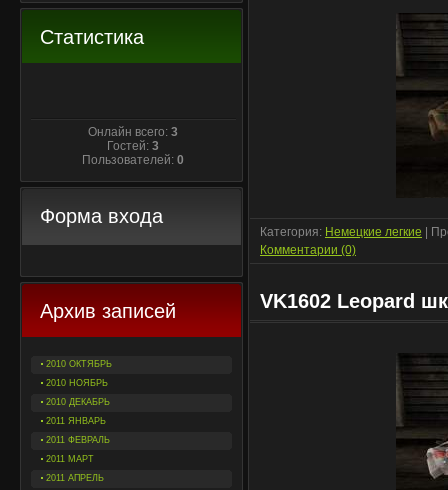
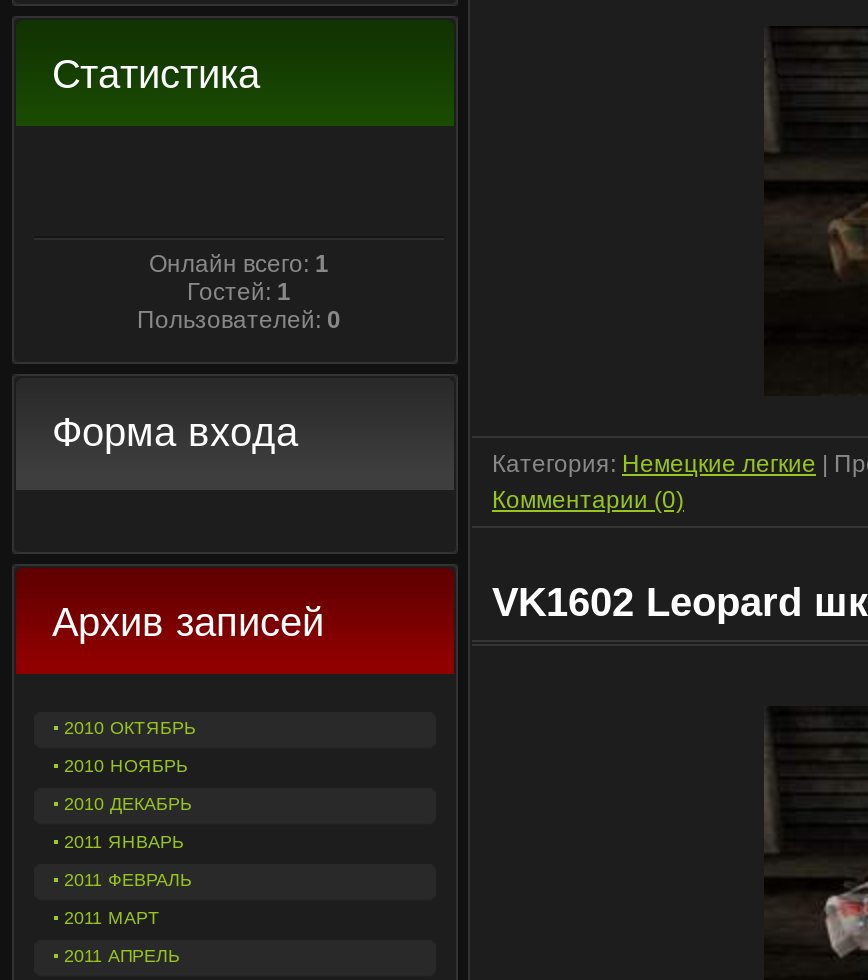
[88,125,178,139] Онлайн всего: 3 -> [149,250,329,278] Онлайн всего: 1
[107,139,159,153] Гостей: 3 -> [187,278,291,306] Гостей: 1

